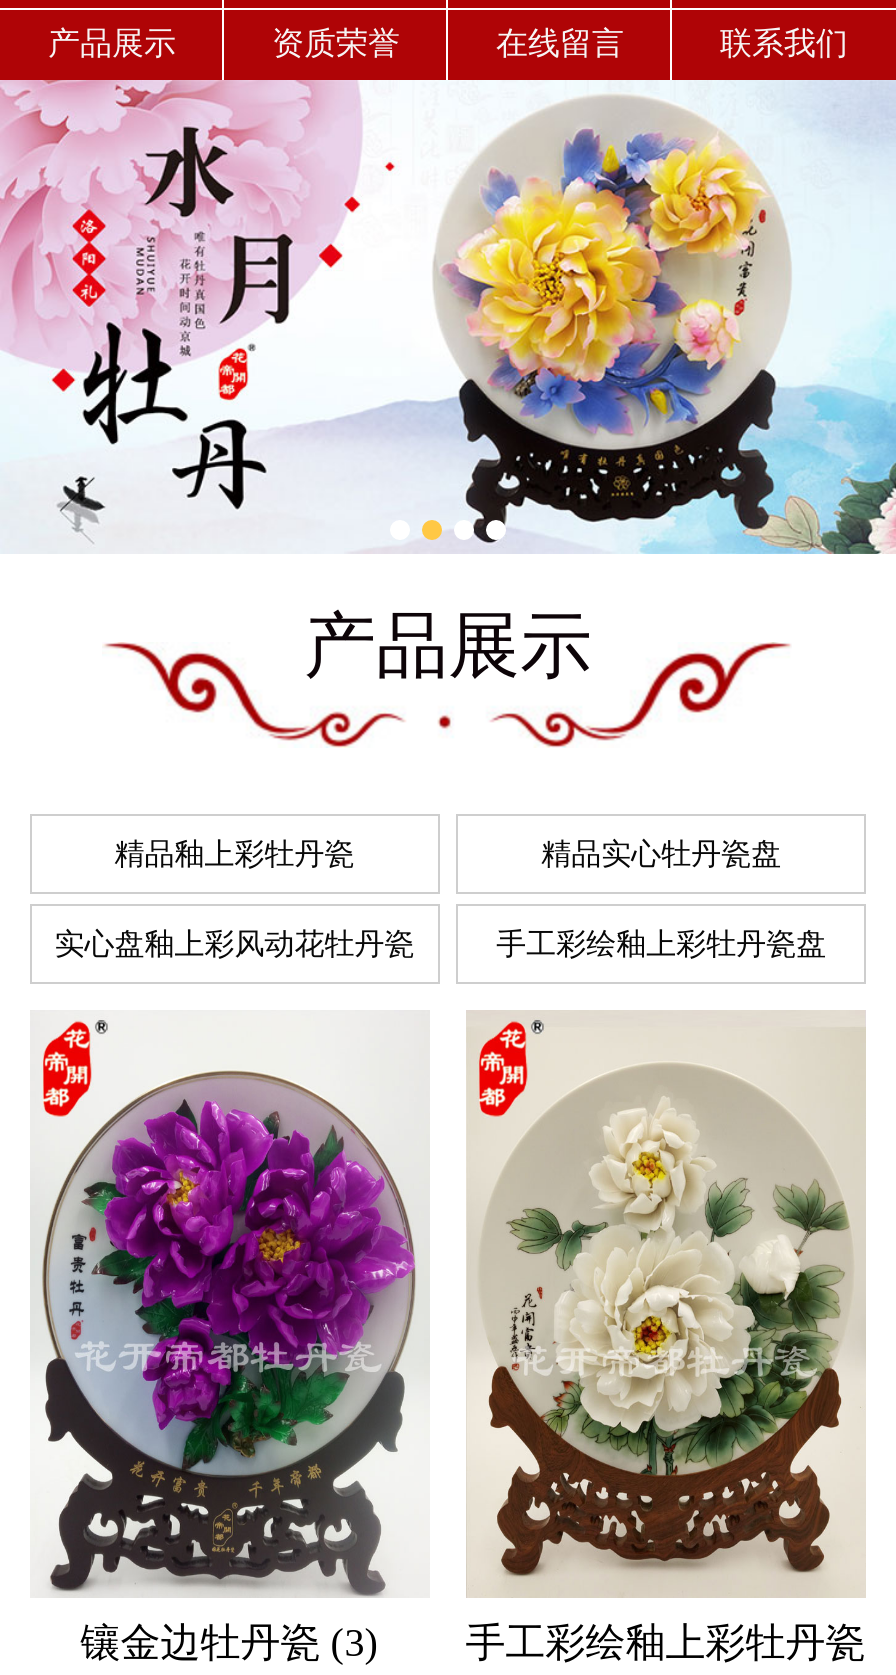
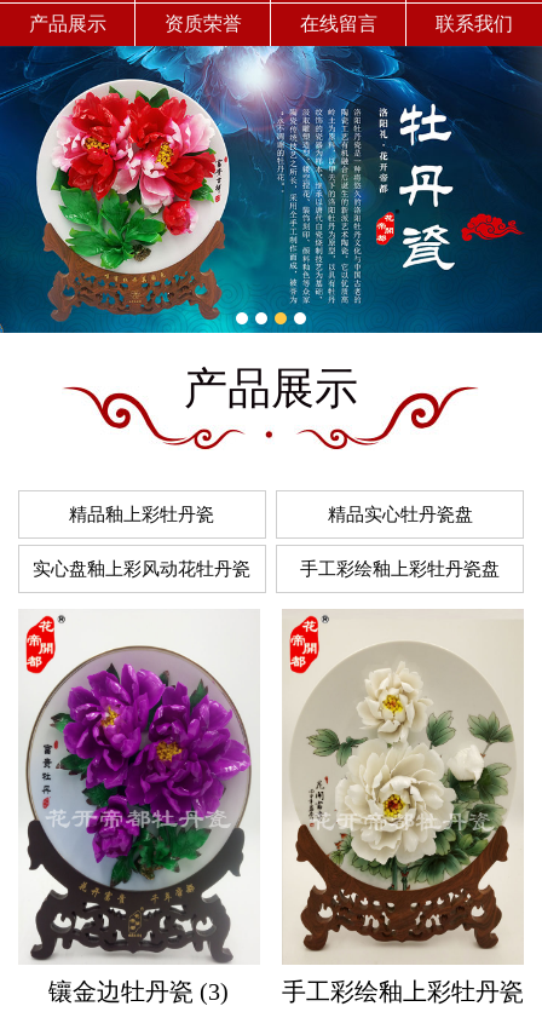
[6,78,890,554] [image] -> [4,45,538,334] [image]

